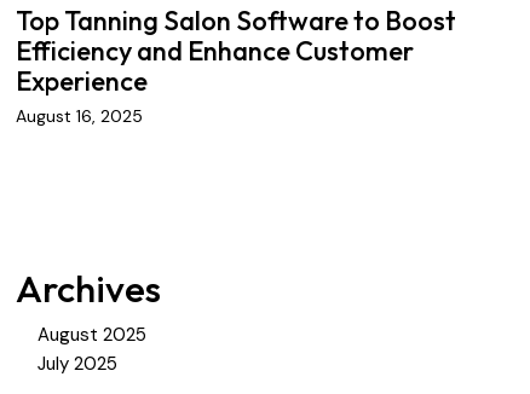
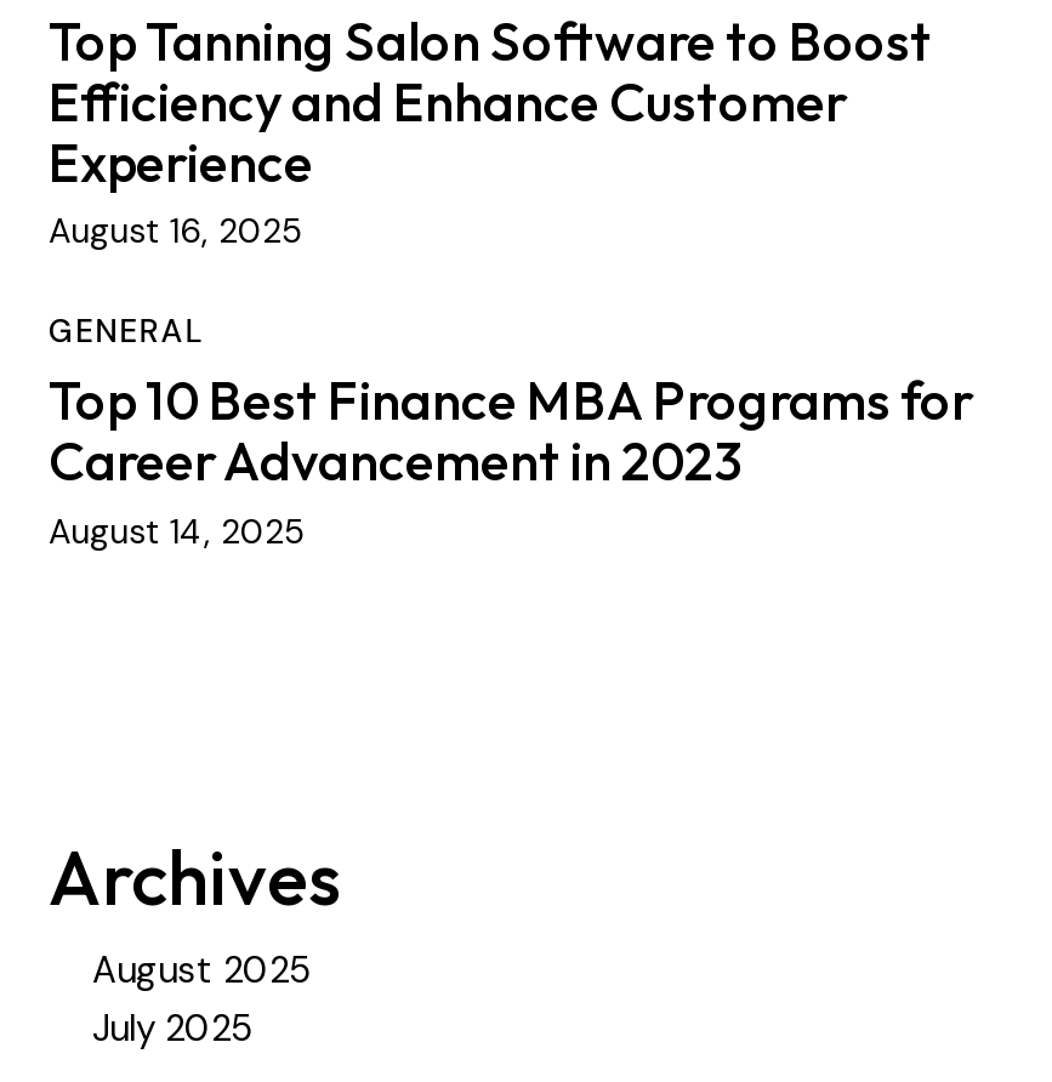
none -> [49,312,973,553] GENERAL | Top 10 Best Finance MBA Programs for | Career Advancement in 2023 | August 14, 2025

